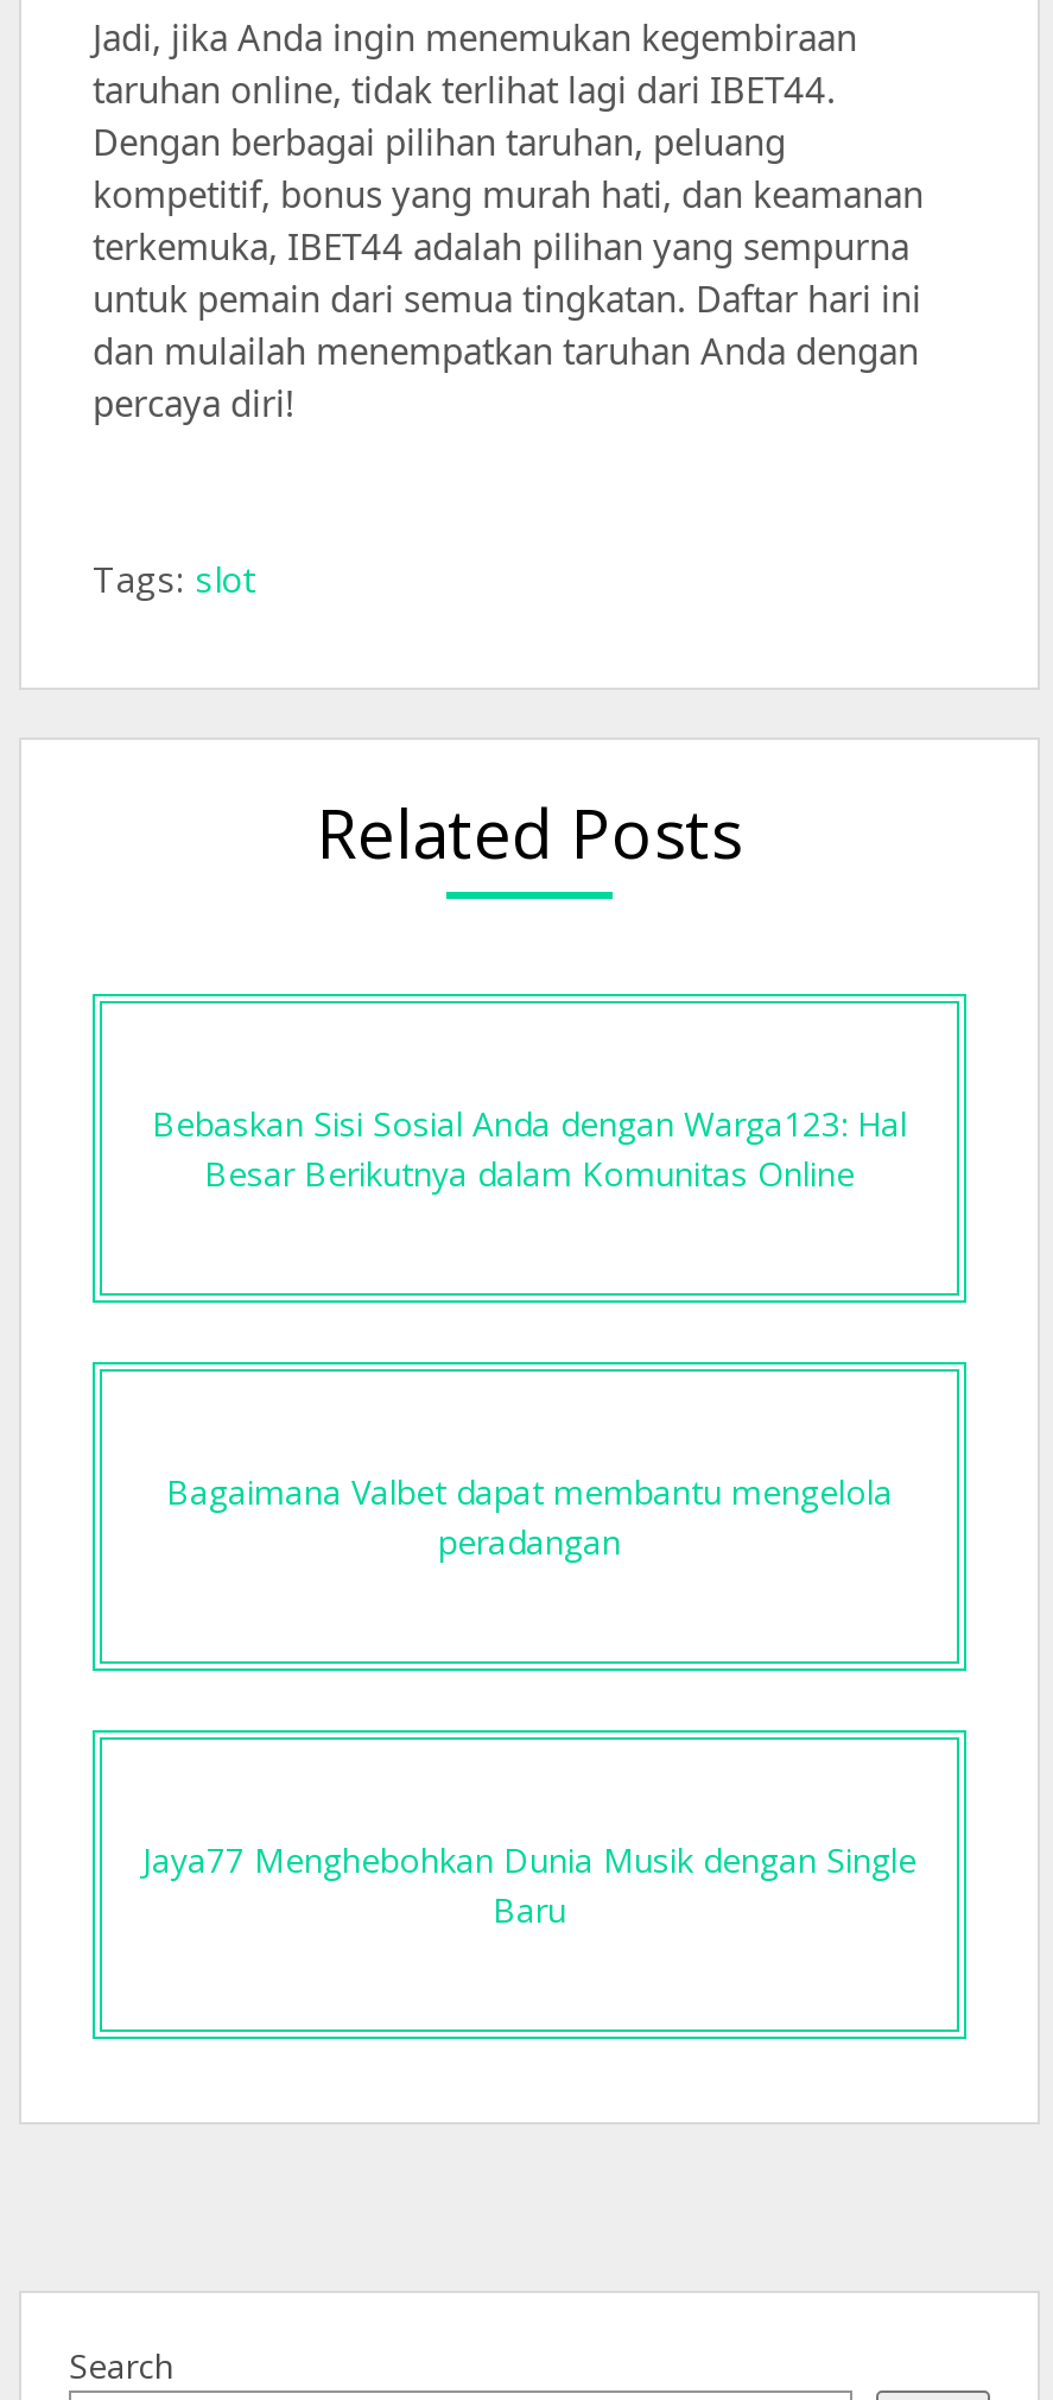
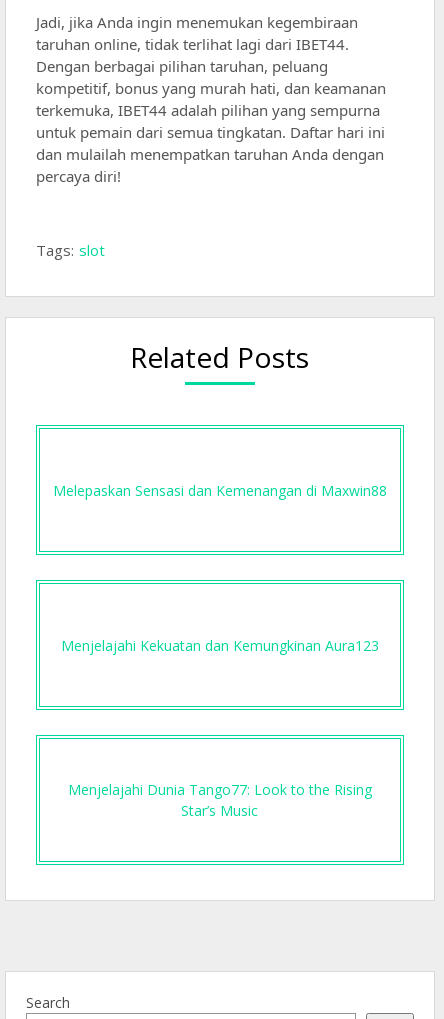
[152,1101,907,1196] Bebaskan Sisi Sosial Anda dengan Warga123: Hal | Besar Berikutnya dalam Komunitas Online -> [53,480,387,499] Melepaskan Sensasi dan Kemenangan di Maxwin88
[166,1469,893,1564] Bagaimana Valbet dapat membantu mengelola | peradangan -> [61,635,379,654] Menjelajahi Kekuatan dan Kemungkinan Aura123
[142,1837,916,1932] Jaya77 Menghebohkan Dunia Musik dengan Single | Baru -> [68,780,372,820] Menjelajahi Dunia Tango77: Look to the Rising | Star’s Music

